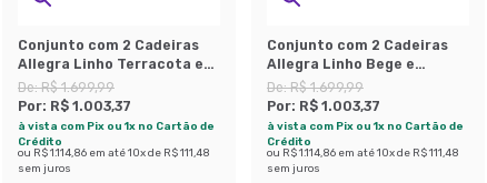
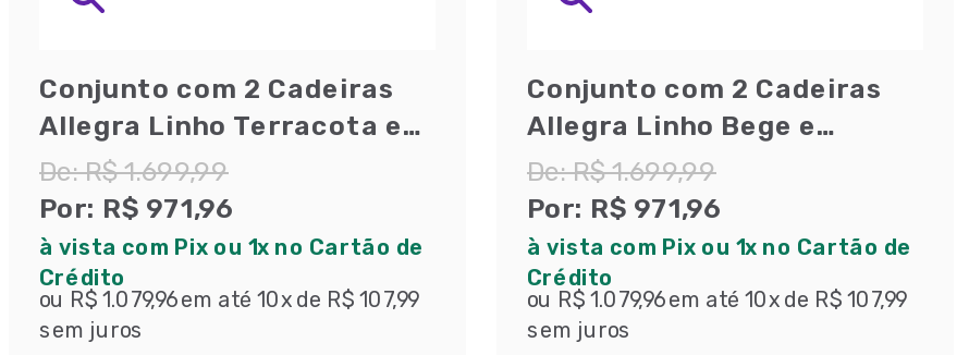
[18,98,131,114] Por: R$ 1.003,37 -> [39,193,235,223] Por: R$ 971,96
[267,98,380,114] Por: R$ 1.003,37 -> [527,193,723,223] Por: R$ 971,96
[18,146,210,159] ou R$ 1.114,86 em até 10 x de R$ 111,48 -> [39,287,418,311] ou R$ 1.079,96 em até 10 x de R$ 107,99
[267,146,459,159] ou R$ 1.114,86 em até 10 x de R$ 111,48 -> [527,287,906,311] ou R$ 1.079,96 em até 10 x de R$ 107,99

